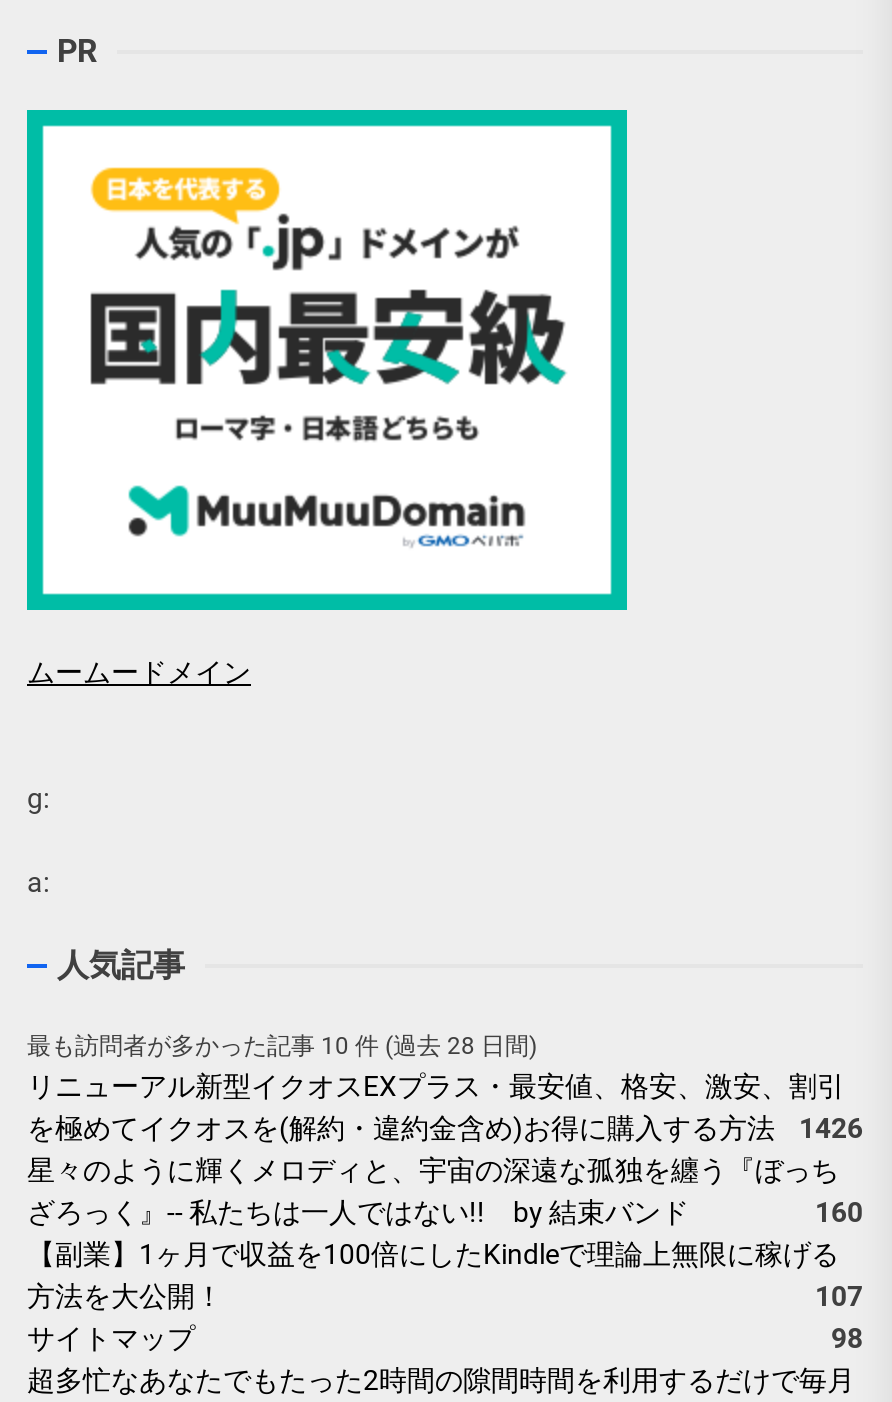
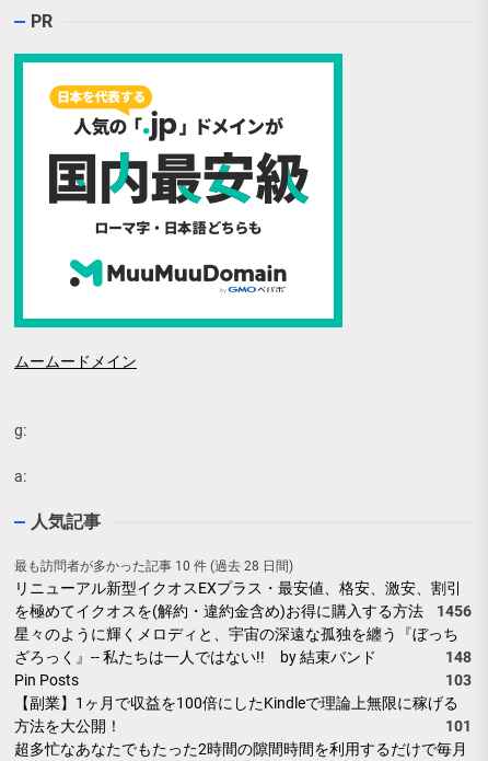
[27,1112,863,1144] を極めてイクオスを(解約・違約金含め)お得に購入する方法 1426 -> [14,602,472,620] を極めてイクオスを(解約・違約金含め)お得に購入する方法 1456
[815,1196,863,1228] 160 -> [14,648,472,689] 148 | Pin Posts | 103
moved [27,1238,839,1312] -> [14,694,458,735]: 【副業】1ヶ月で収益を100倍にしたKindleで理論上無限に稼げる | 方法を大公開！
[27,1280,863,1354] 107 | サイトマップ | 98 -> [445,717,472,735] 101

